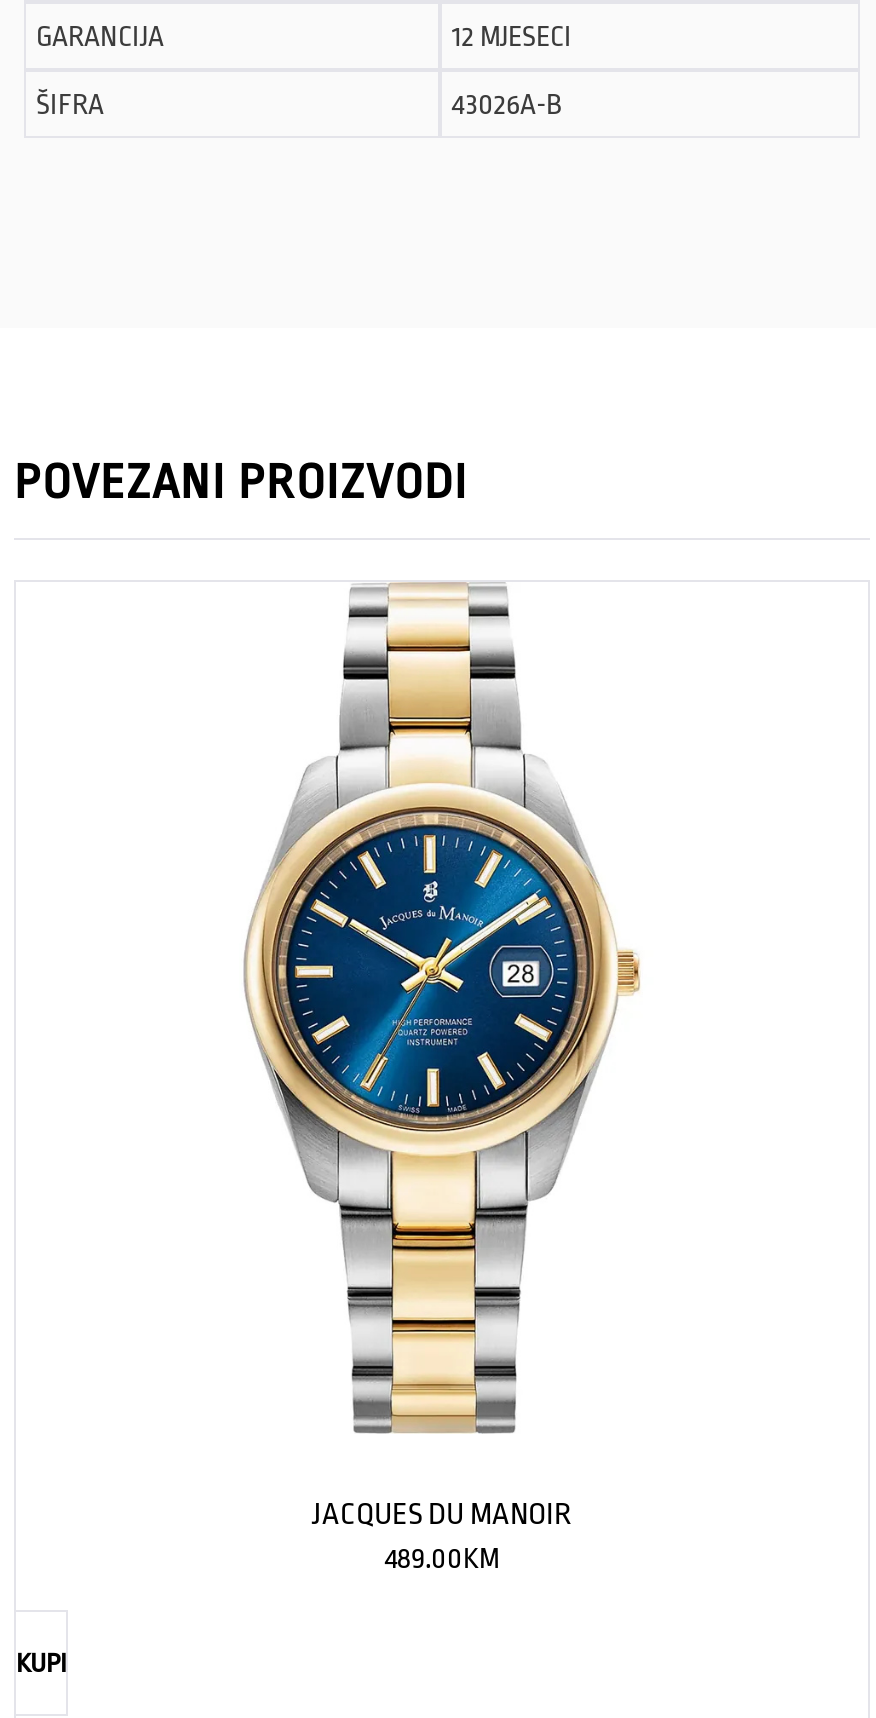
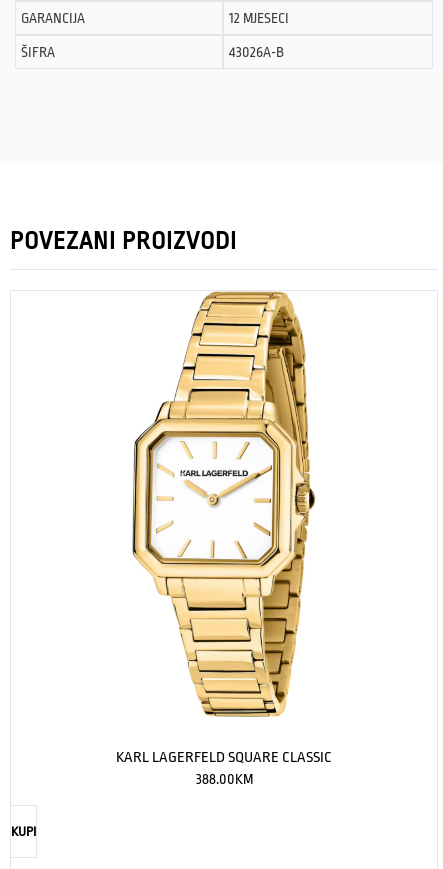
[242,582,642,1573] [image] | JACQUES DU MANOIR | 489.00KM -> [116,291,332,787] [image] | KARL LAGERFELD SQUARE CLASSIC | 388.00KM

